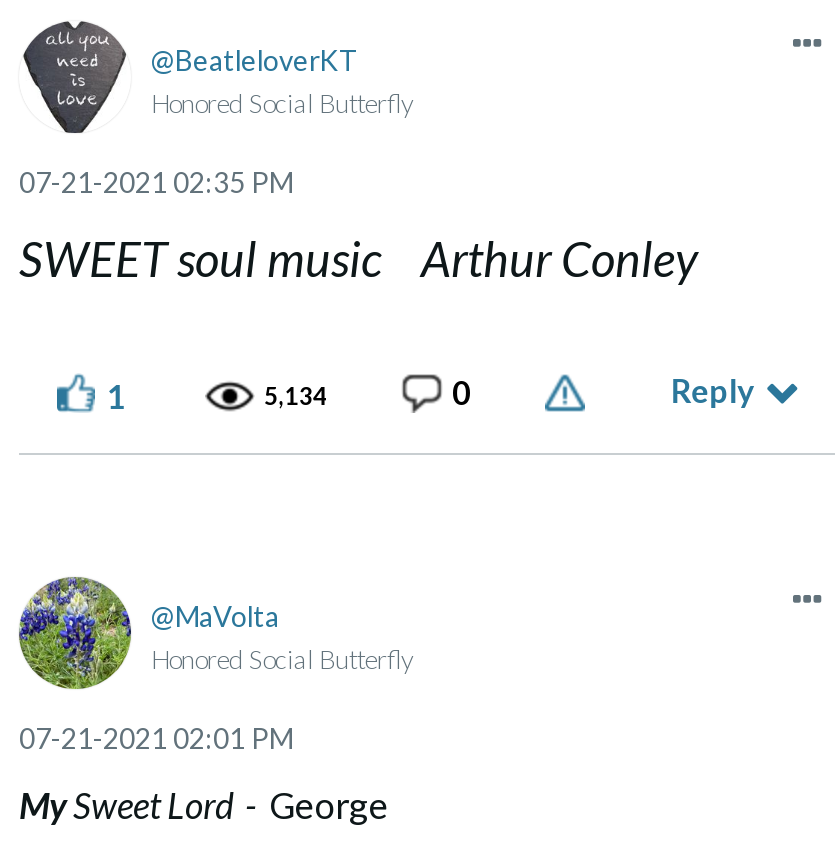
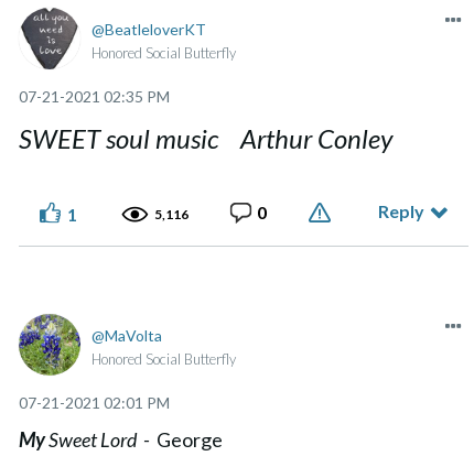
[264,380,326,410] 5,134 -> [154,206,188,222] 5,116

